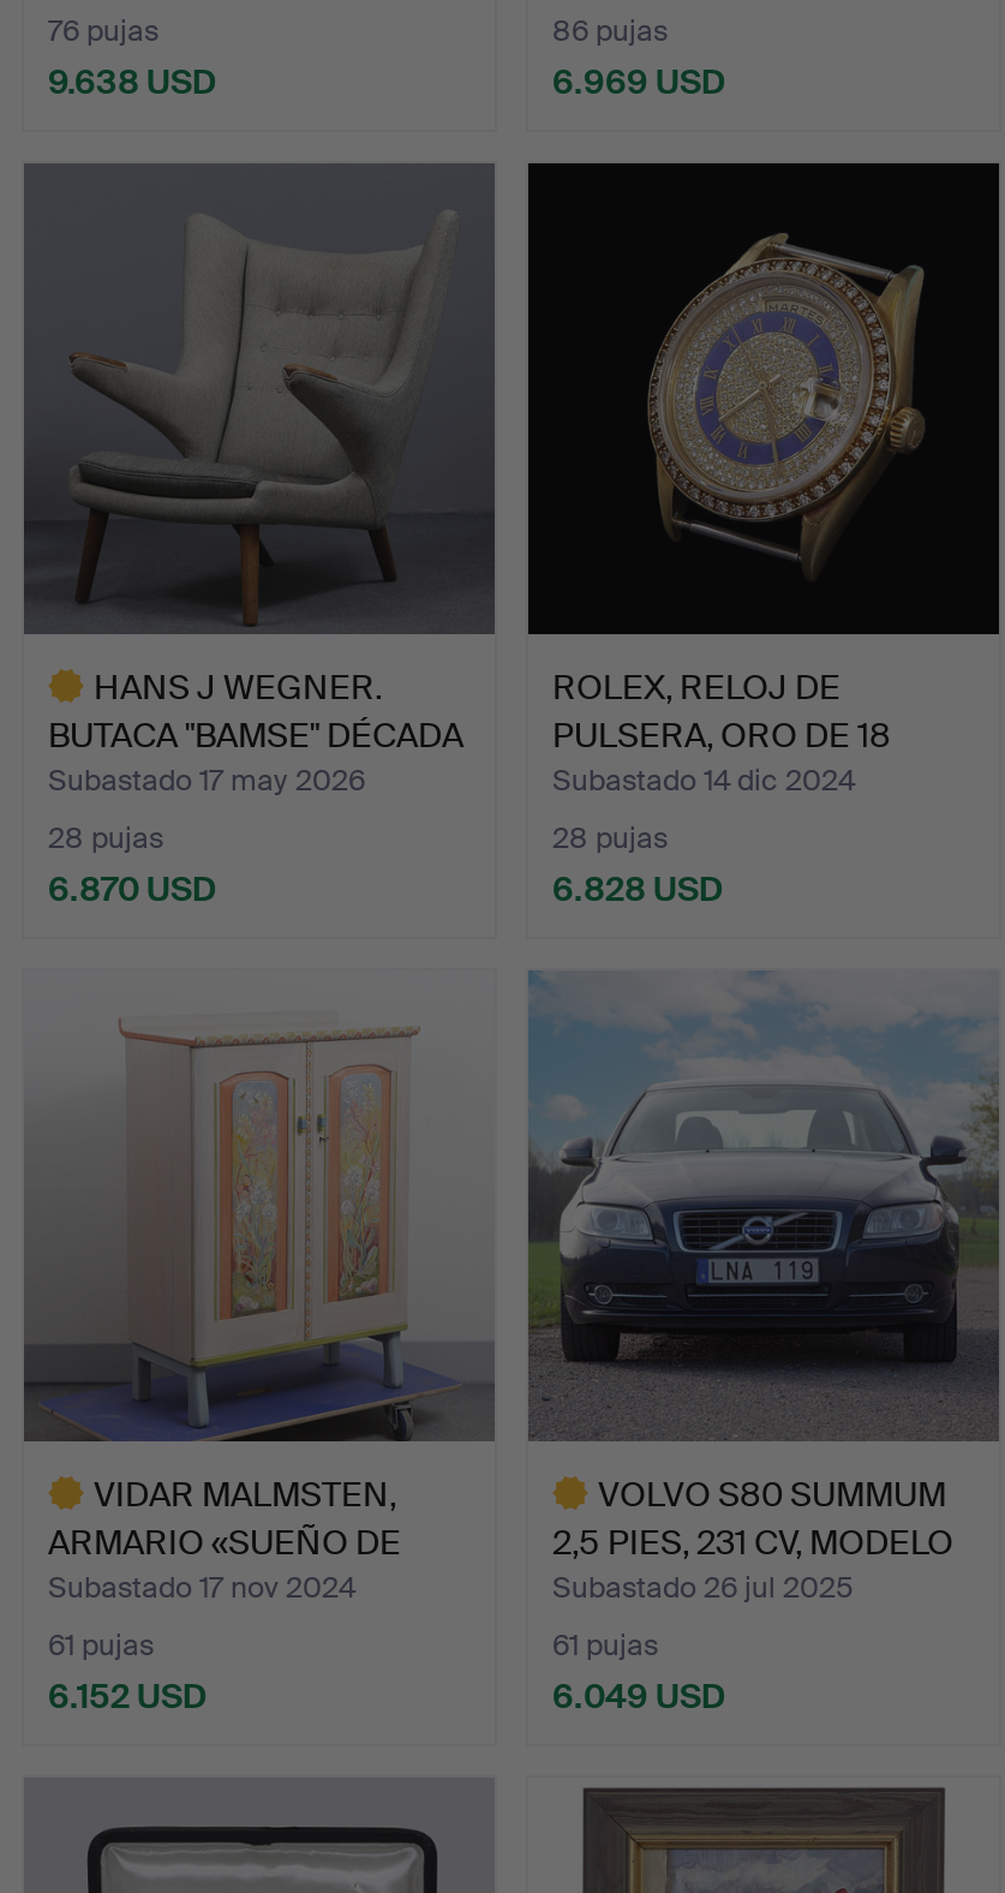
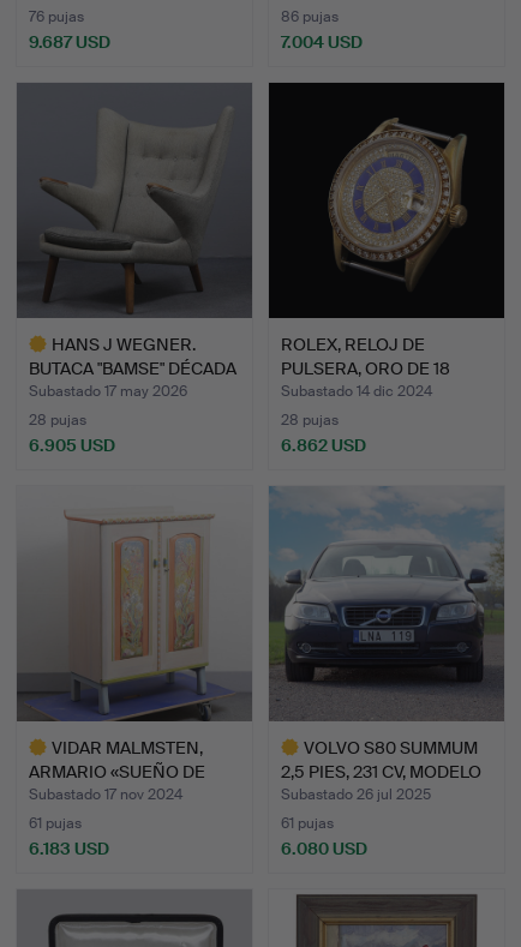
[48,59,216,103] 9.638 USD -> [29,31,110,52] 9.687 USD
[552,59,725,103] 6.969 USD -> [281,31,363,52] 7.004 USD
[48,867,216,910] 6.870 USD -> [29,434,115,456] 6.905 USD
[552,867,723,910] 6.828 USD -> [281,434,366,456] 6.862 USD
[48,1674,207,1717] 6.152 USD -> [29,838,109,859] 6.183 USD
[552,1674,725,1717] 6.049 USD -> [281,838,367,859] 6.080 USD

